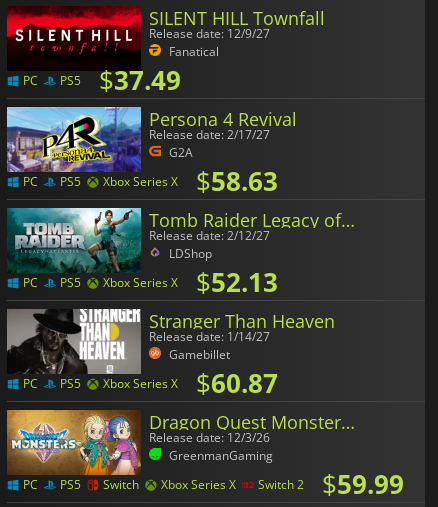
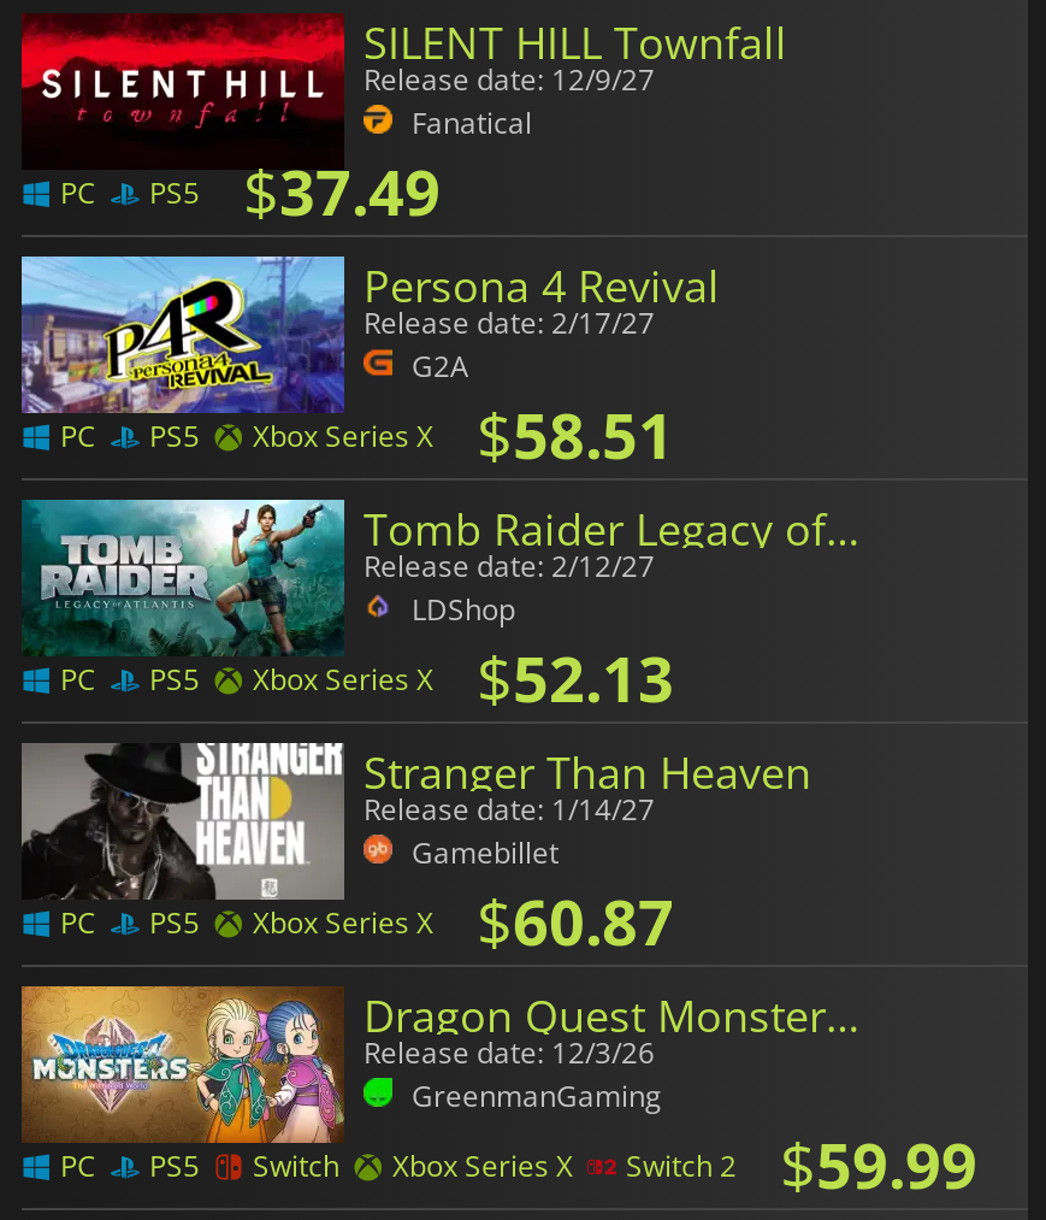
[23,163,278,199] PC PS5 Xbox Series X $58.63 -> [60,392,674,479] PC PS5 Xbox Series X $58.51

